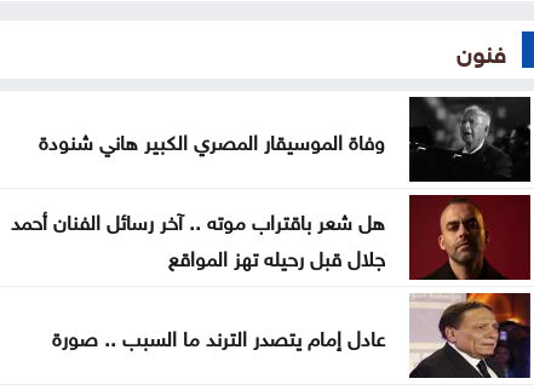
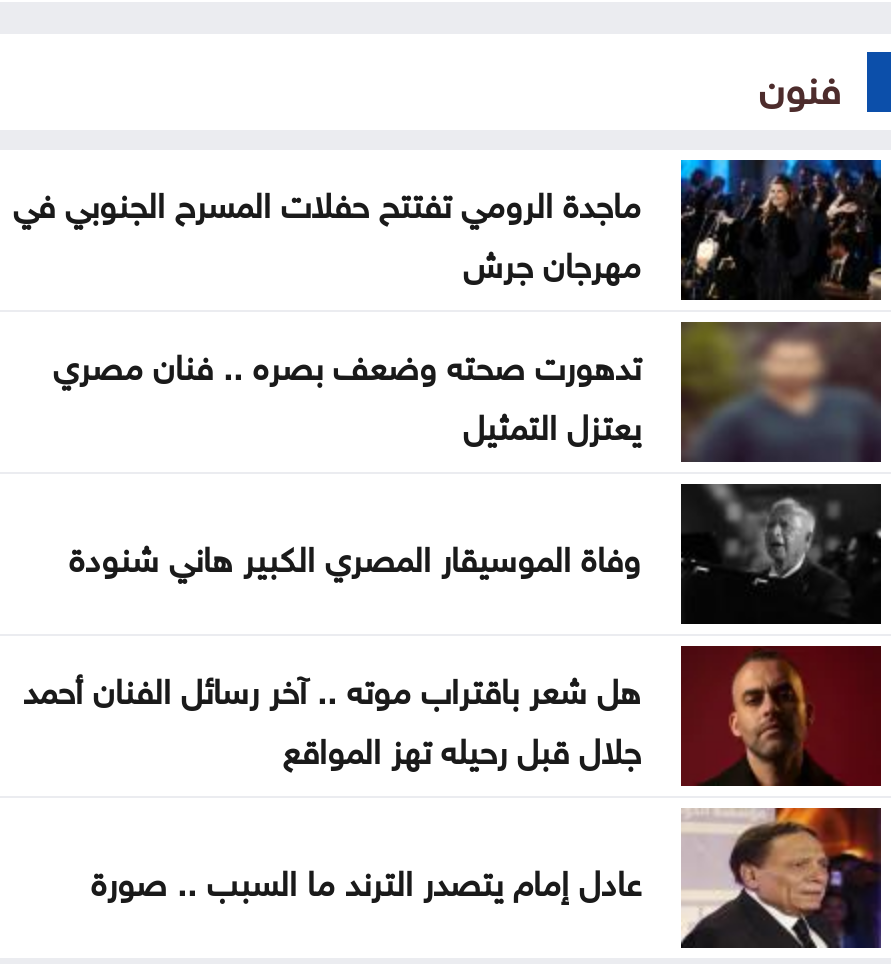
none -> [13,158,883,452] [image] | ماجدة الرومي تفتتح حفلات المسرح الجنوبي في | مهرجان جرش | تدهورت صحته وضعف بصره .. فنان مصري | يعتزل التمثيل
none -> [681,322,881,462] [image]

